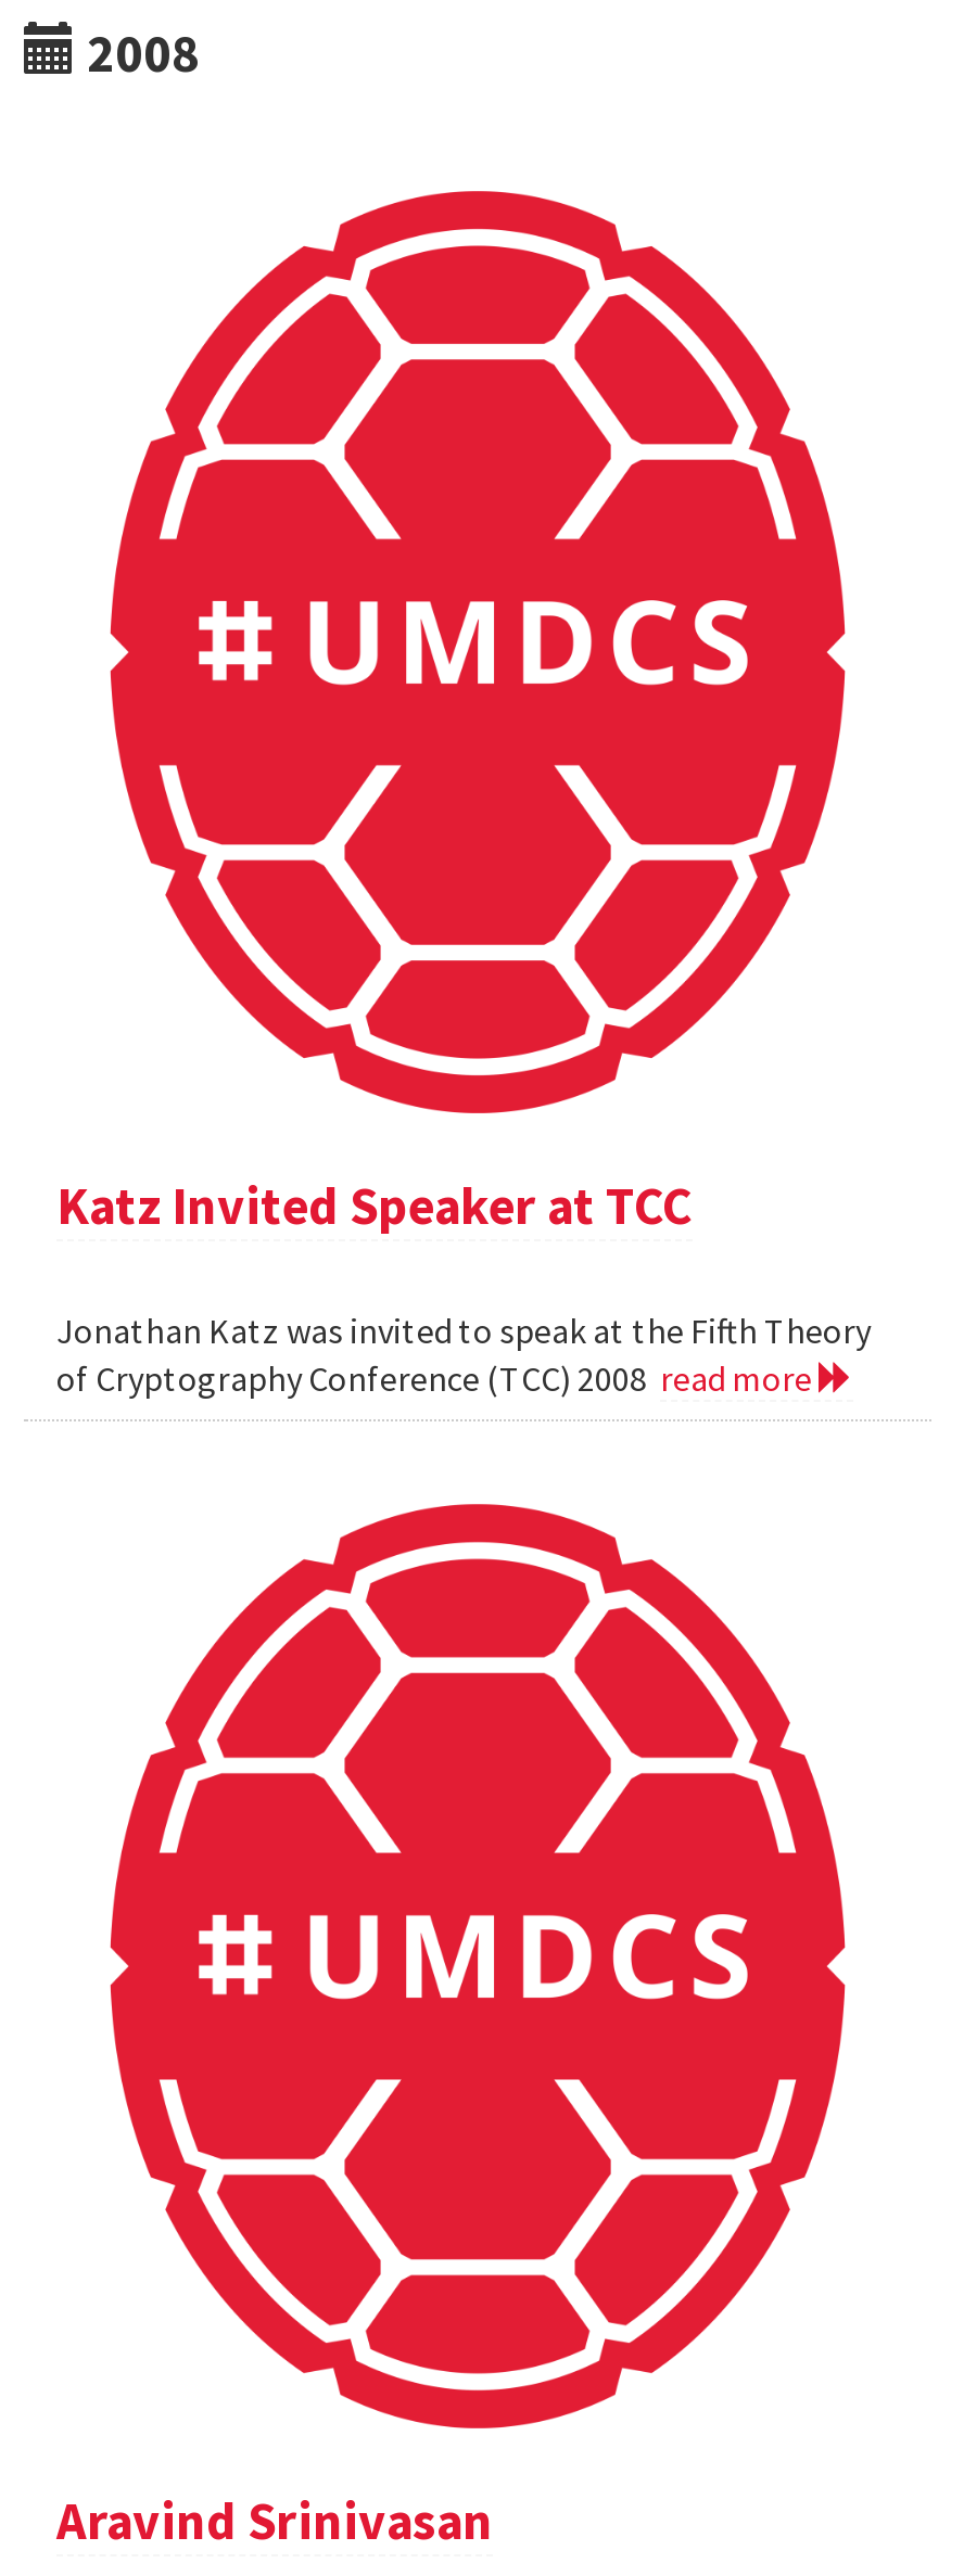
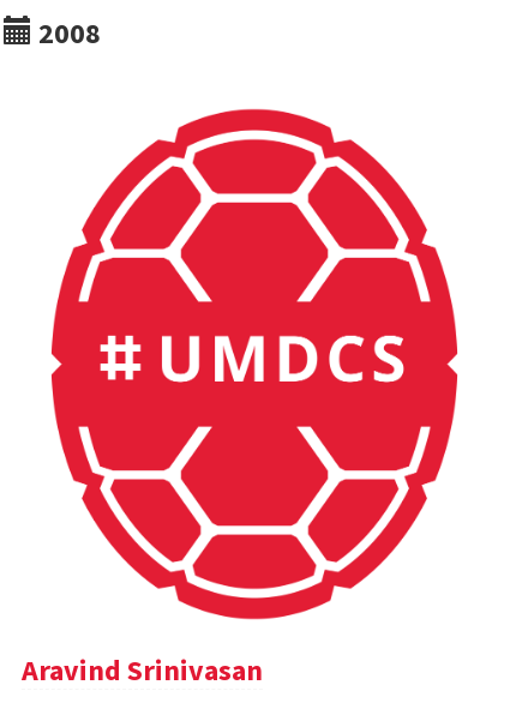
[56,1173,871,1400] Katz Invited Speaker at TCC | Jonathan Katz was invited to speak at the Fifth Theory | of Cryptography Conference (TCC) 2008 read more -> none

